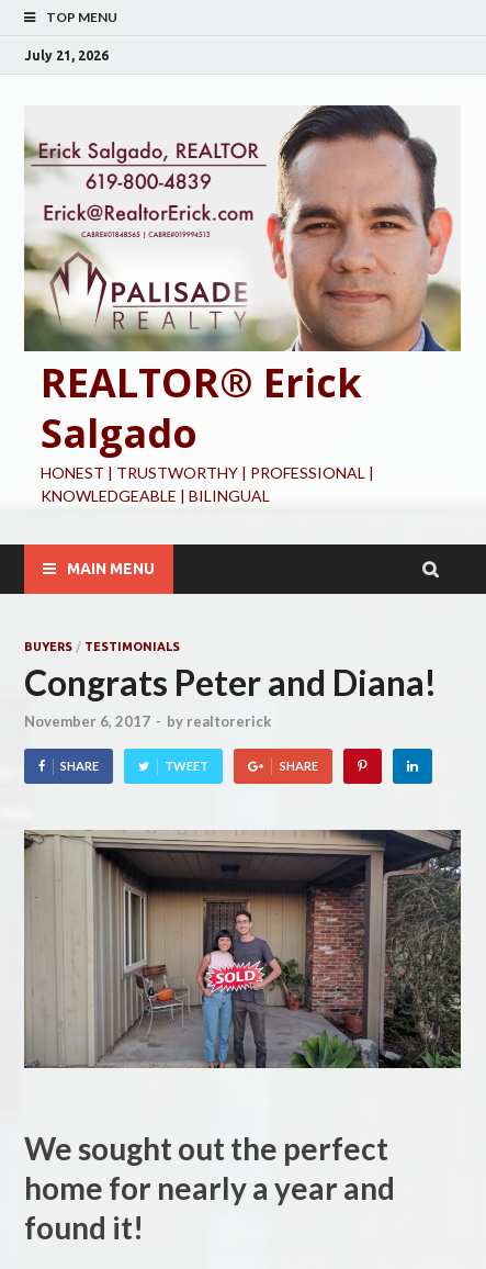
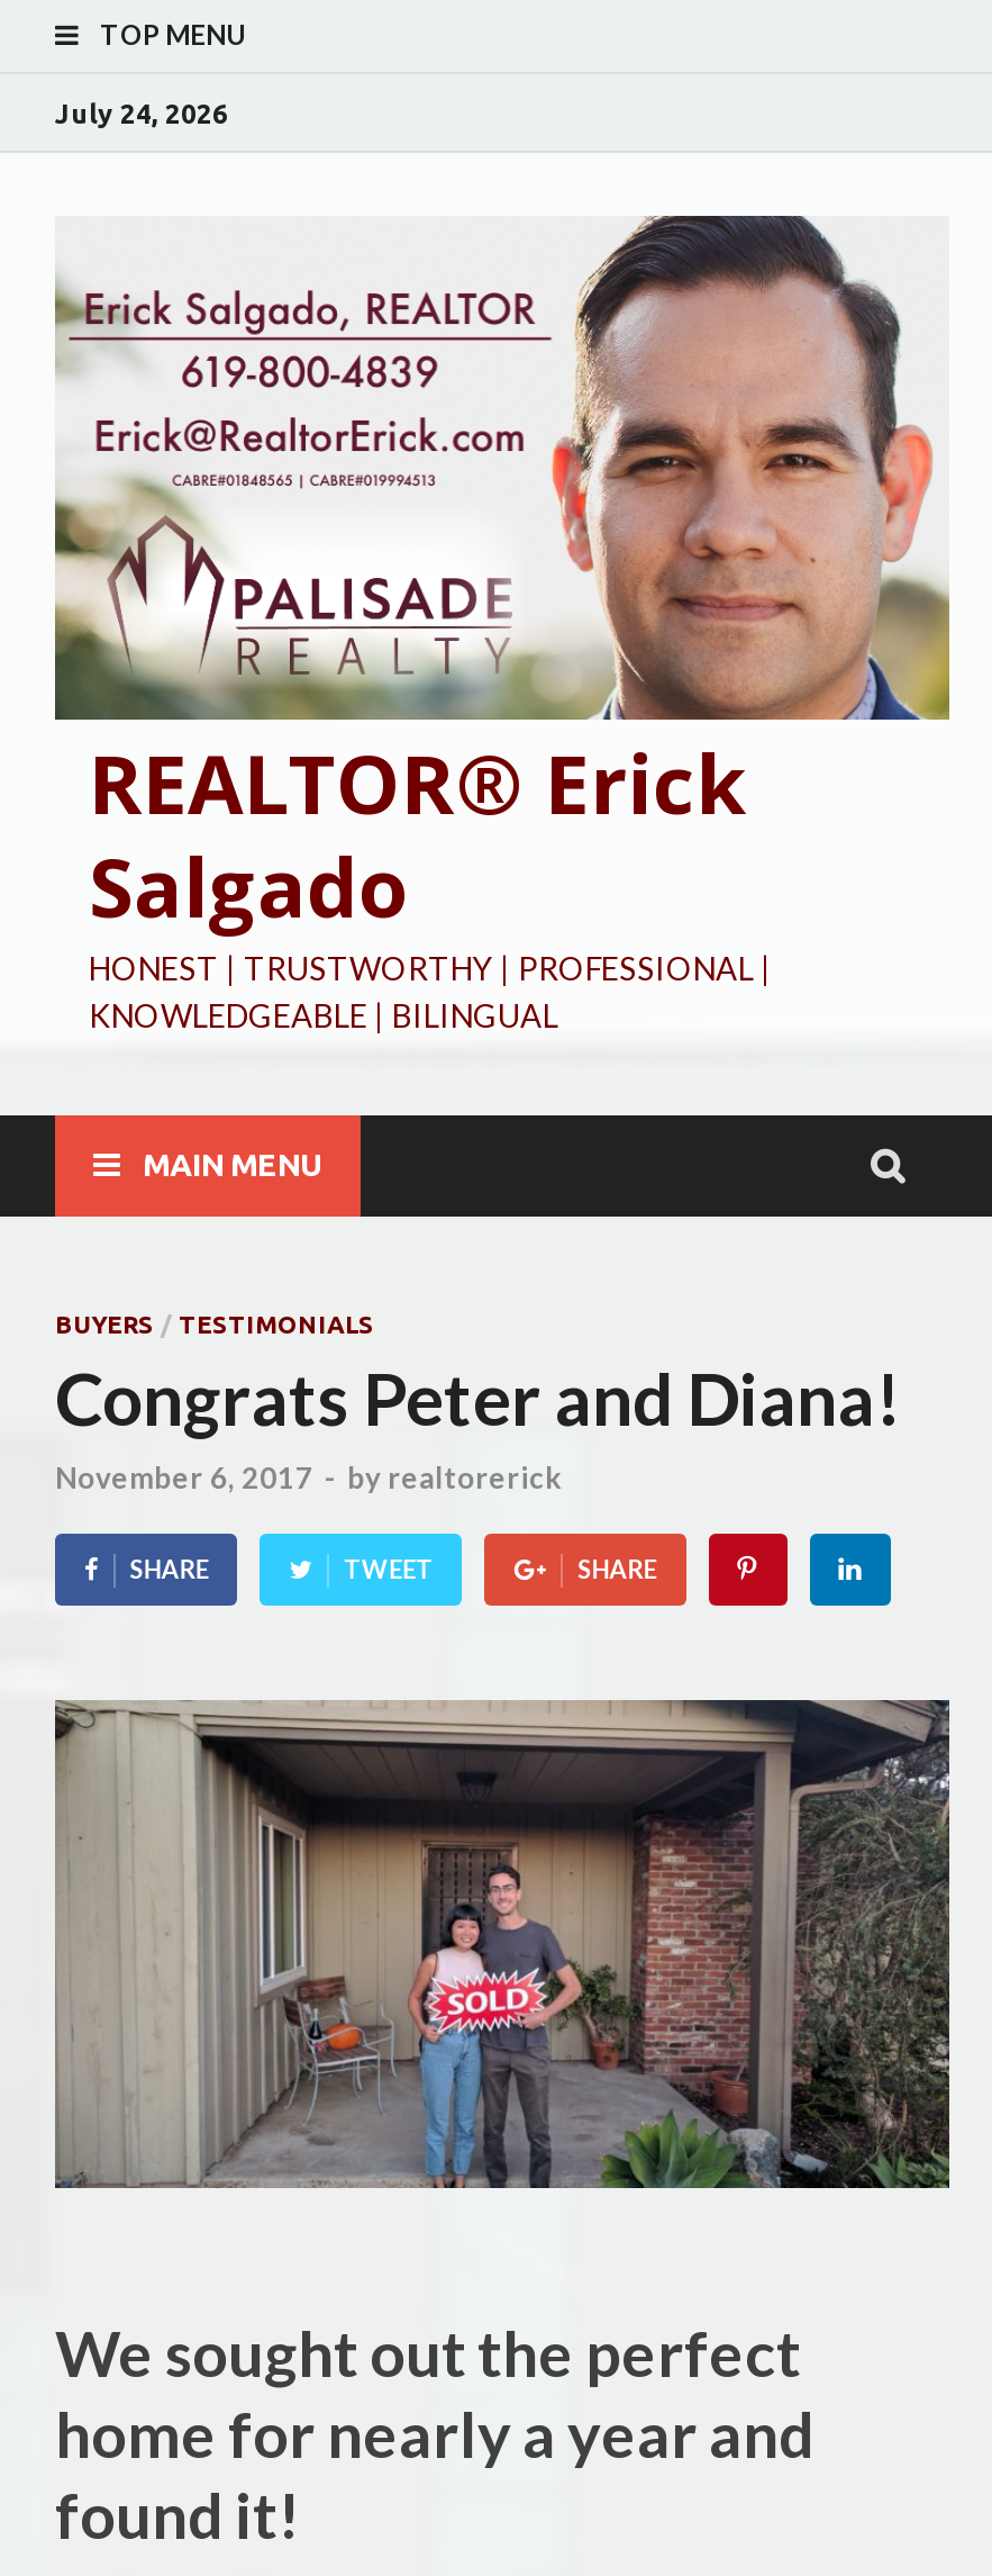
[24,48,109,62] July 21, 2026 -> [55,98,228,127] July 24, 2026

